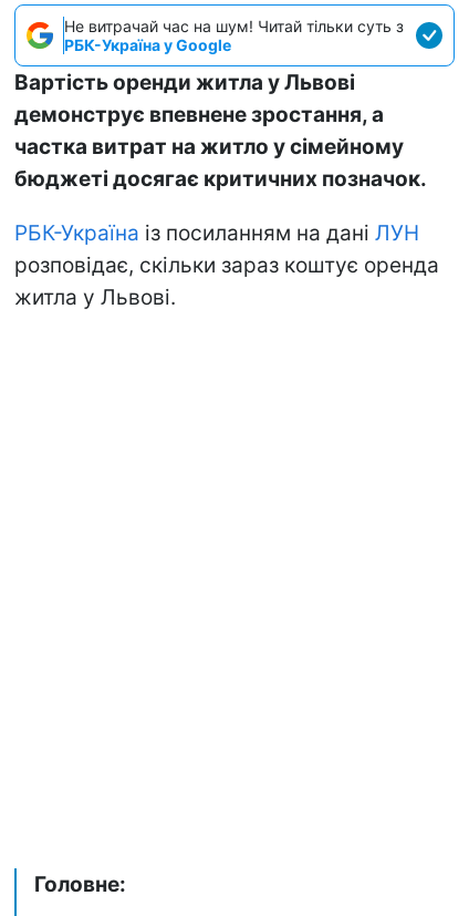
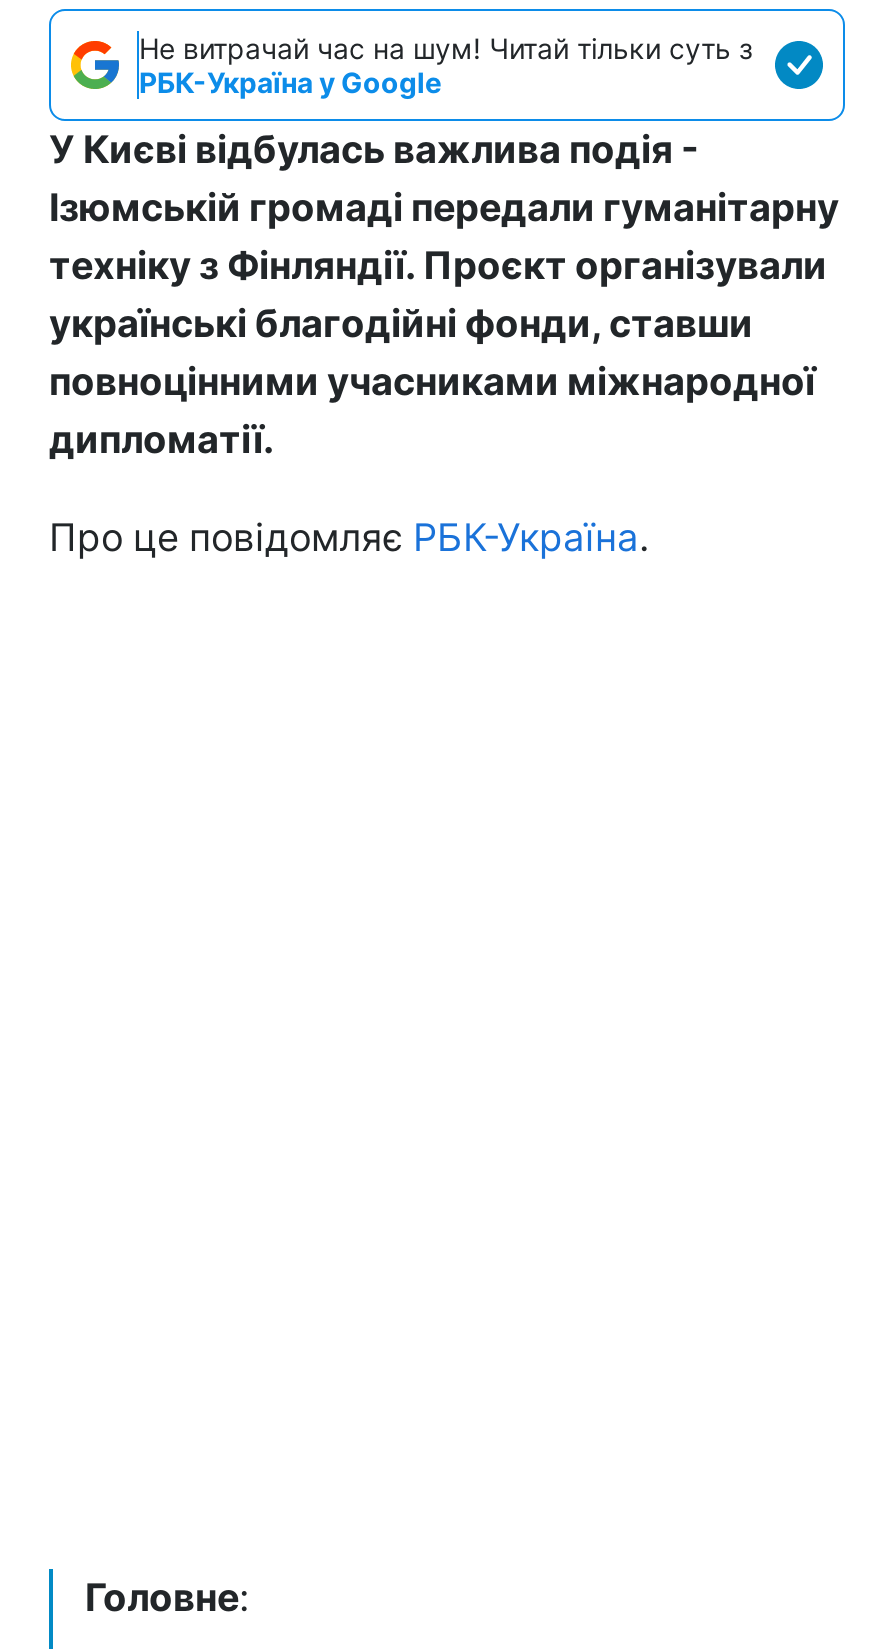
[14,70,427,192] Вартість оренди житла у Львові | демонструє впевнене зростання, а | частка витрат на житло у сімейному | бюджеті досягає критичних позначок. -> [49,127,839,463] У Києві відбулась важлива подія - | Ізюмській громаді передали гуманітарну | техніку з Фінляндії. Проєкт організували | українські благодійні фонди, ставши | повноцінними учасниками міжнародної | дипломатії.
[14,220,439,310] РБК-Україна із посиланням на дані ЛУН | розповідає, скільки зараз коштує оренда | житла у Львові. -> [49,515,649,561] Про це повідомляє РБК-Україна.

